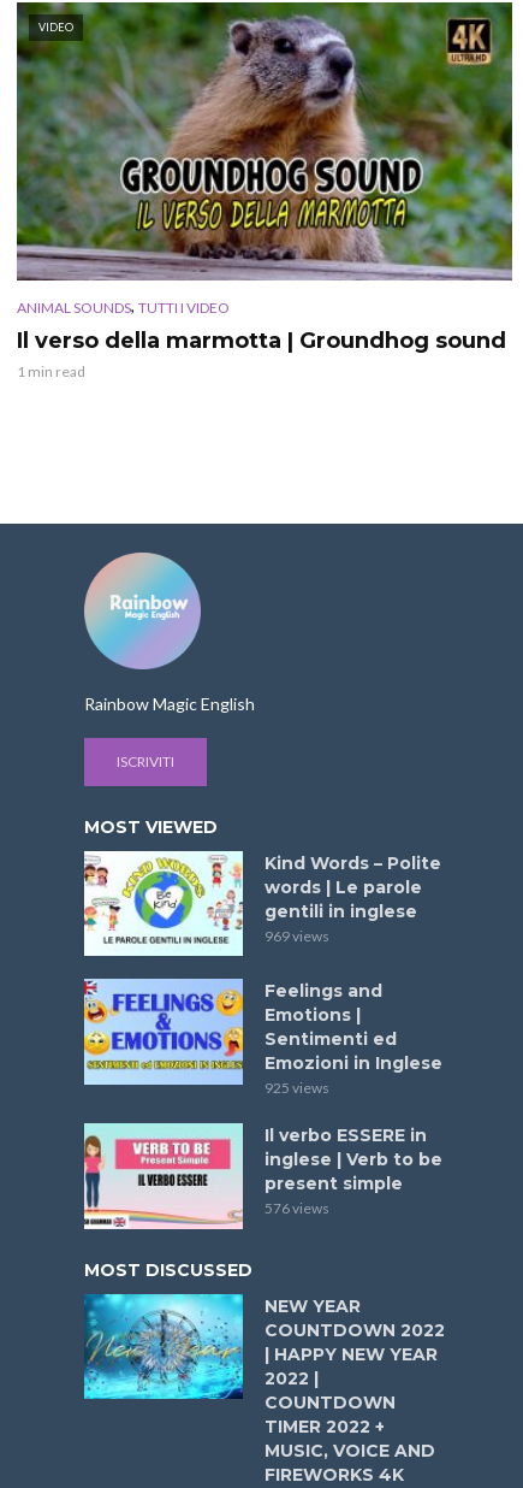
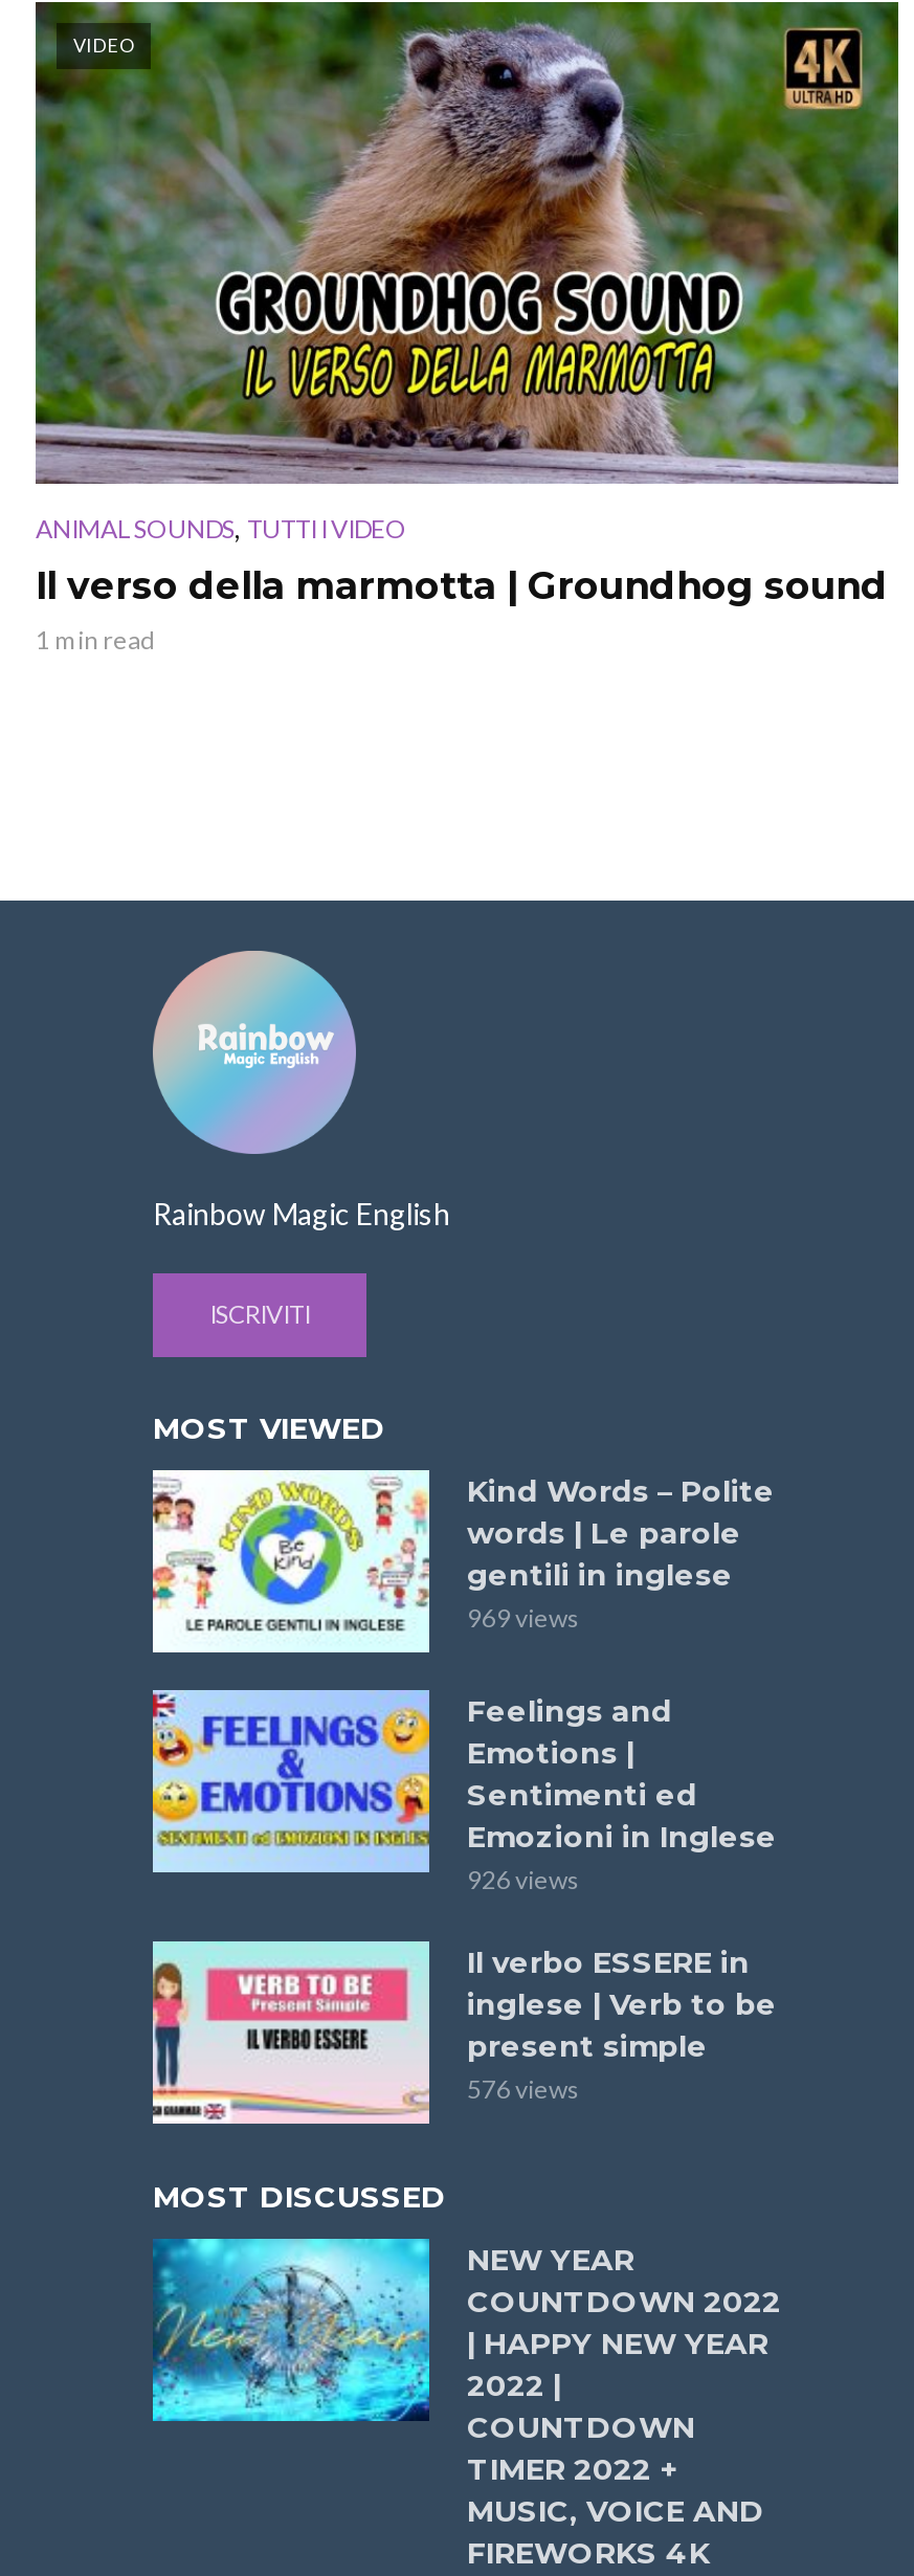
[265,1079,329,1097] 925 views -> [467,1864,580,1896] 926 views

